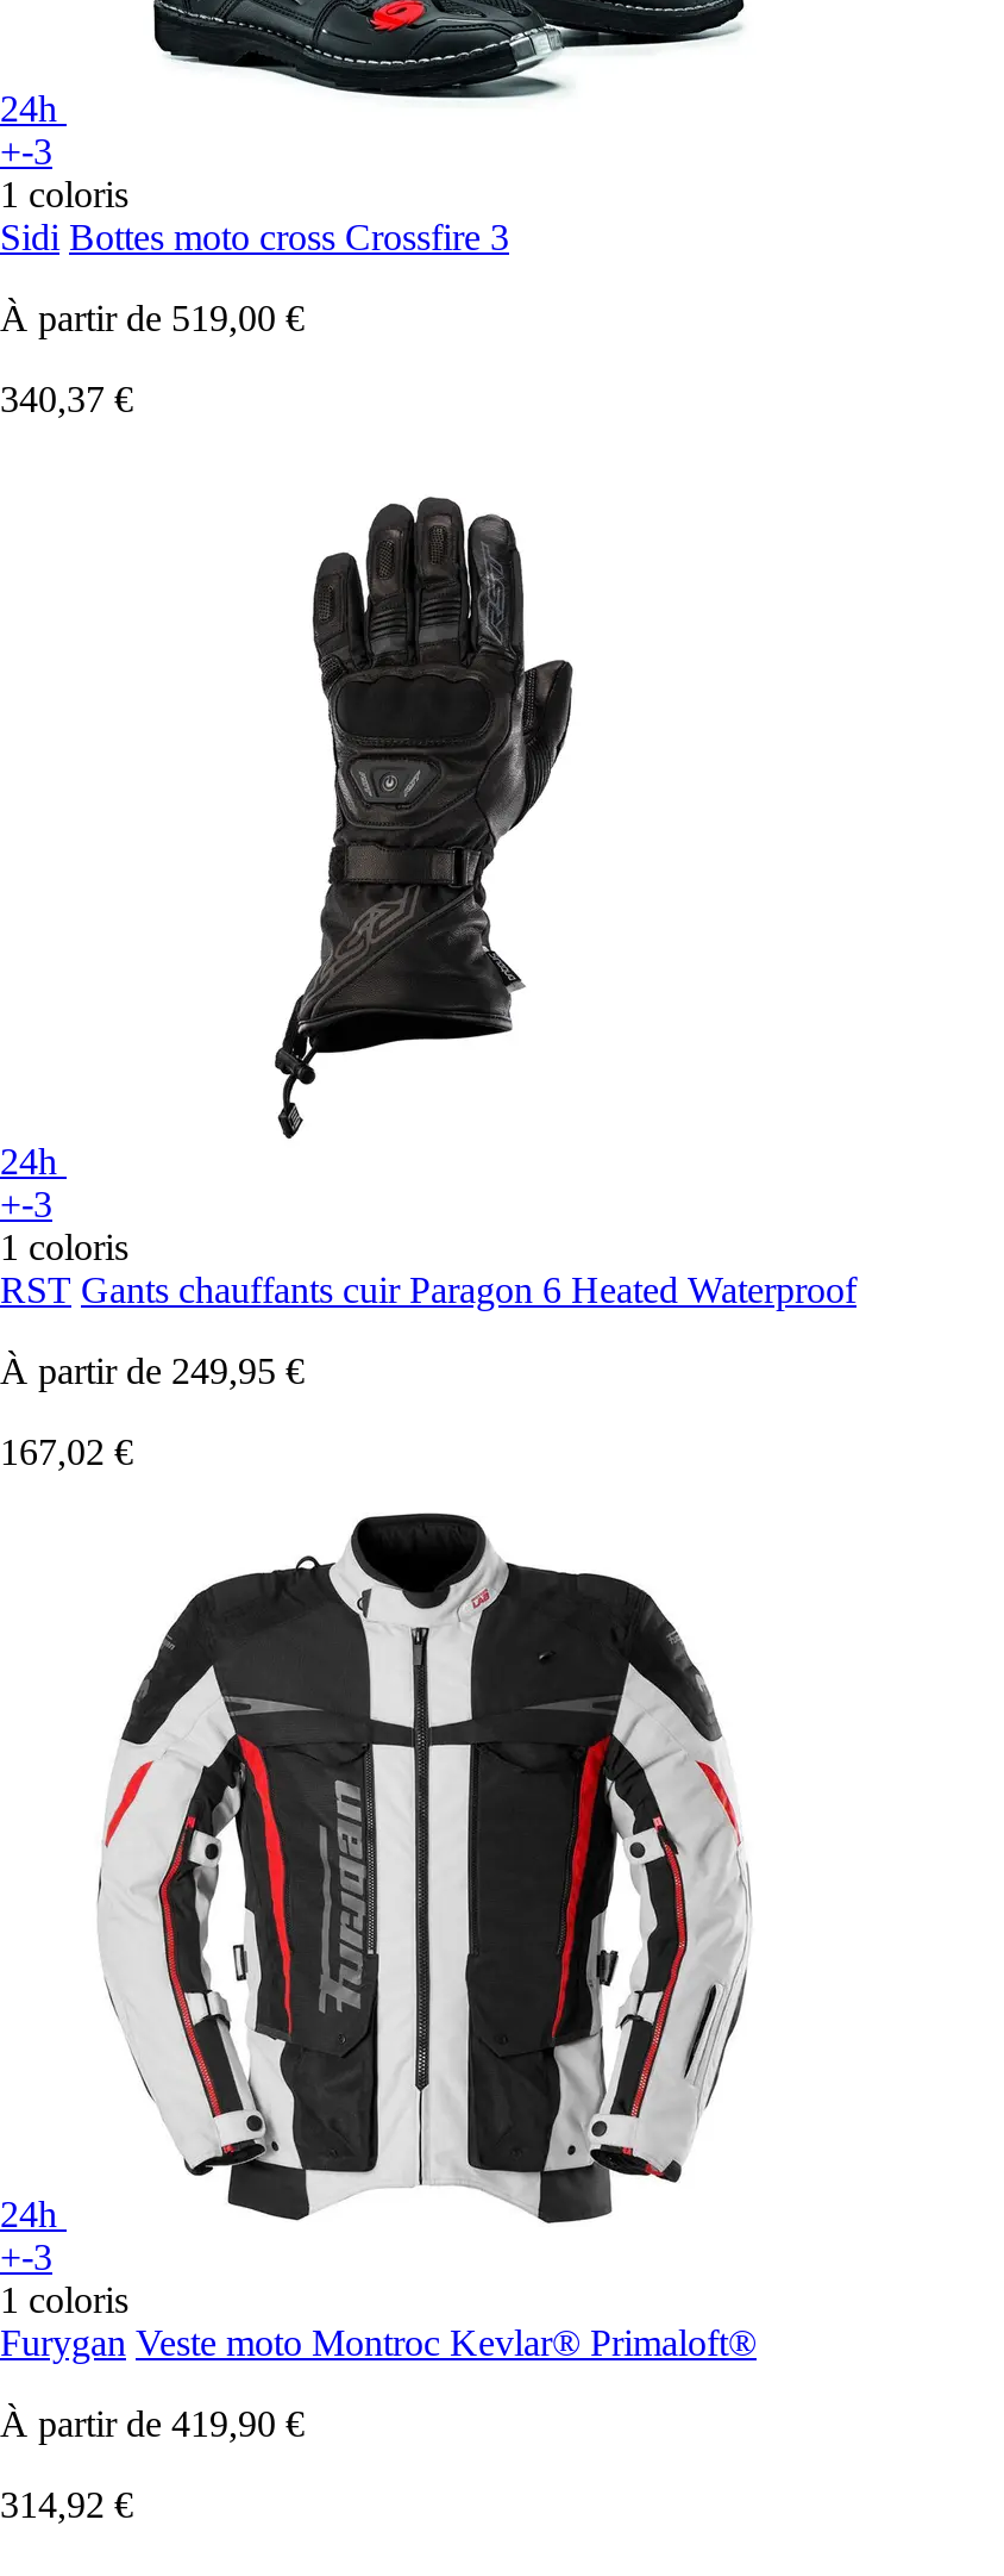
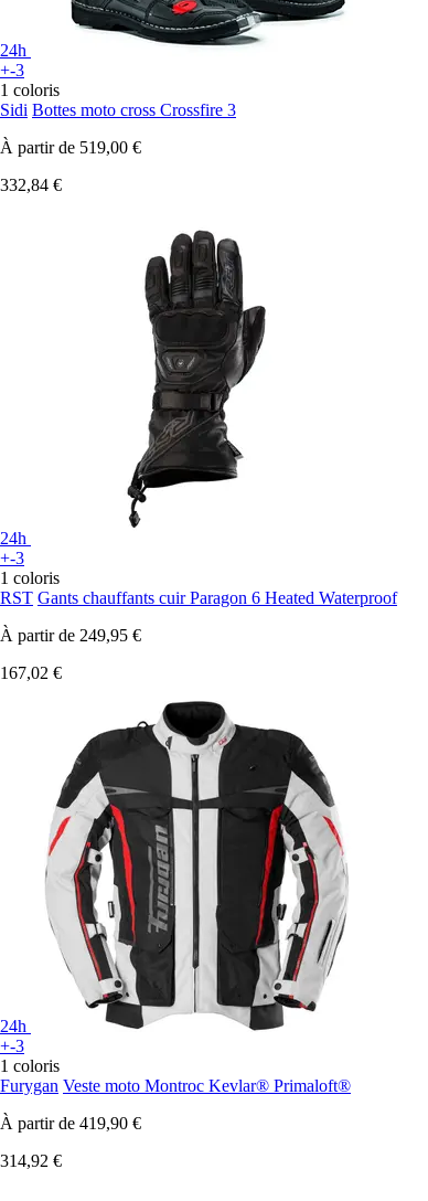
[0,378,133,419] 340,37 € -> [0,175,62,194] 332,84 €

